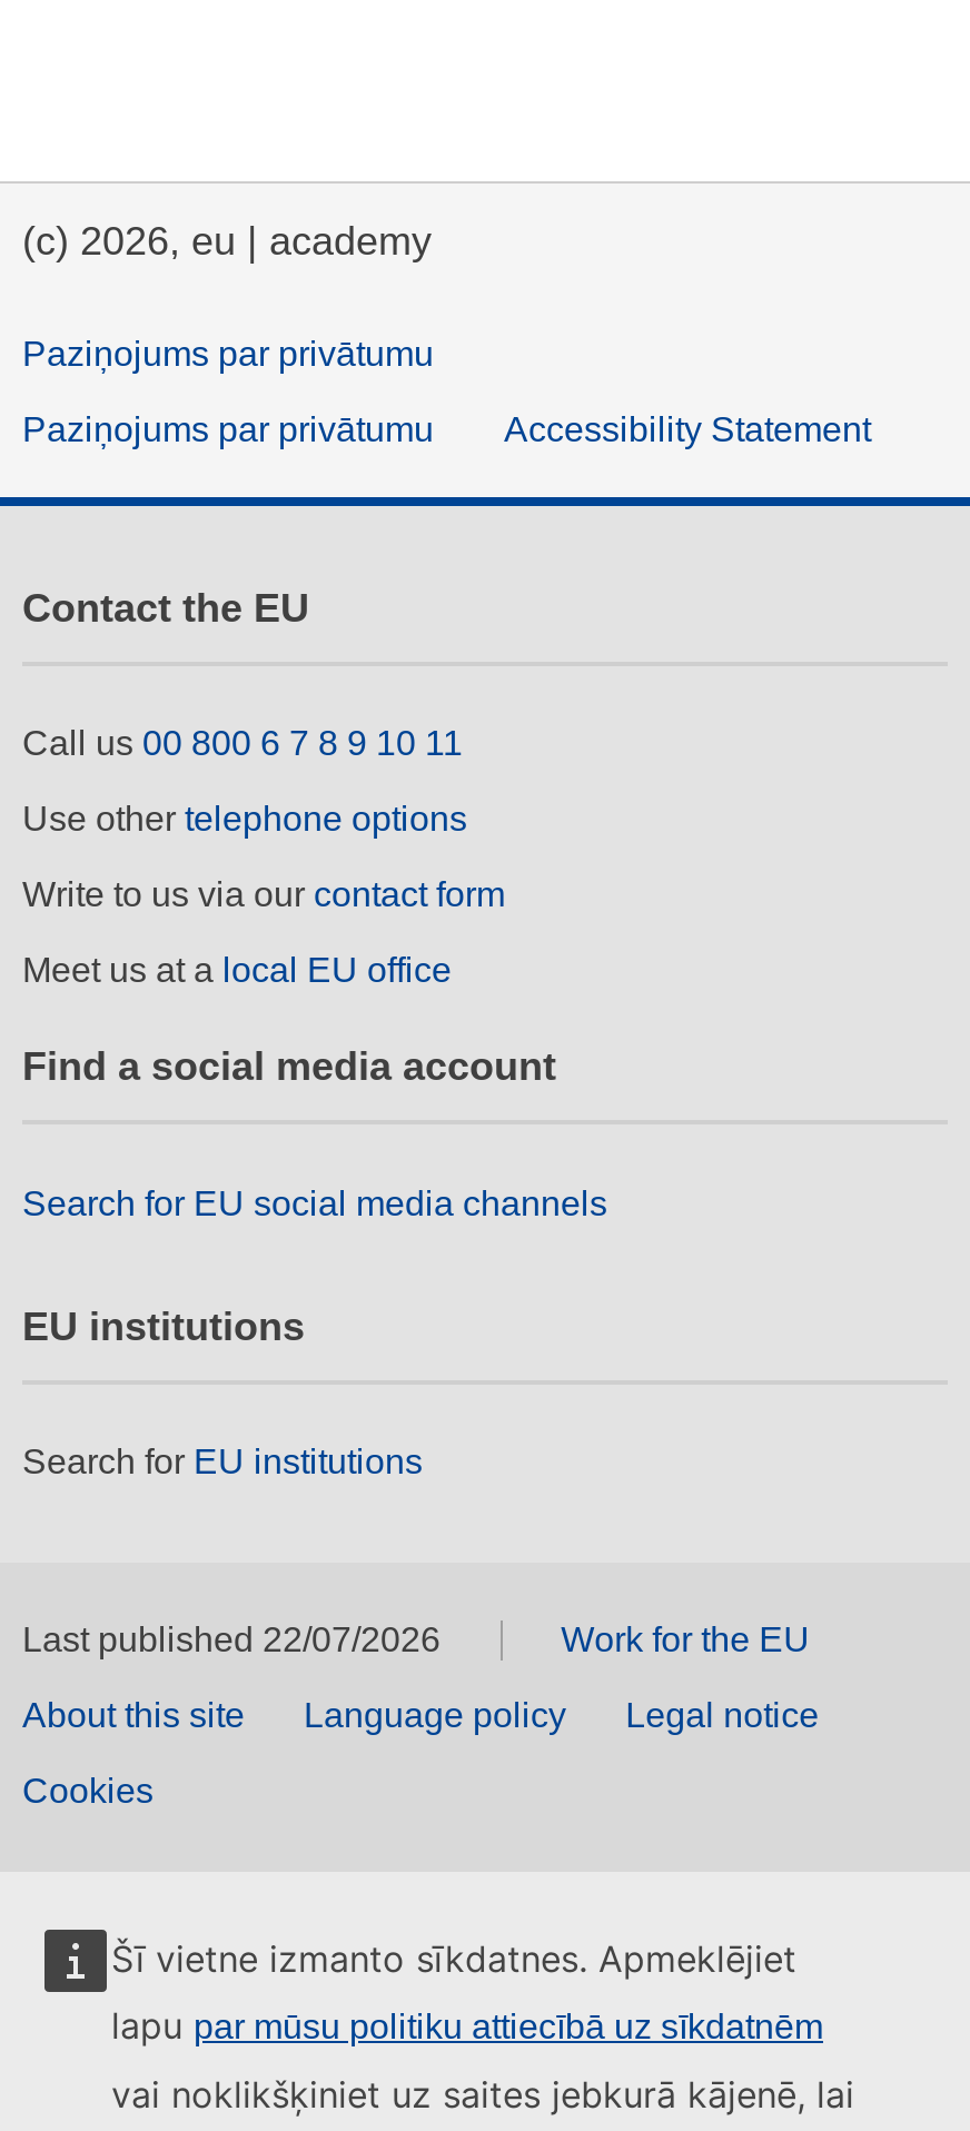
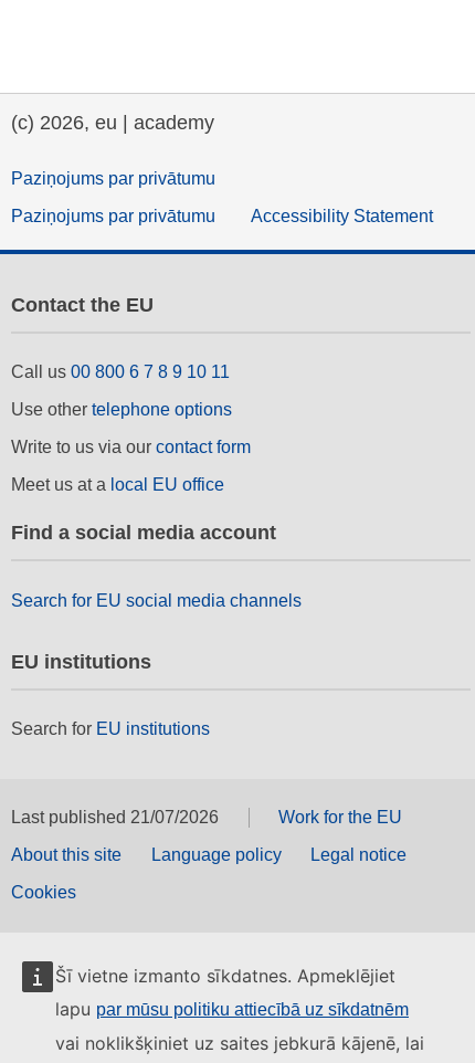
[22,1622,441,1659] Last published 22/07/2026 -> [11,808,219,827] Last published 21/07/2026

